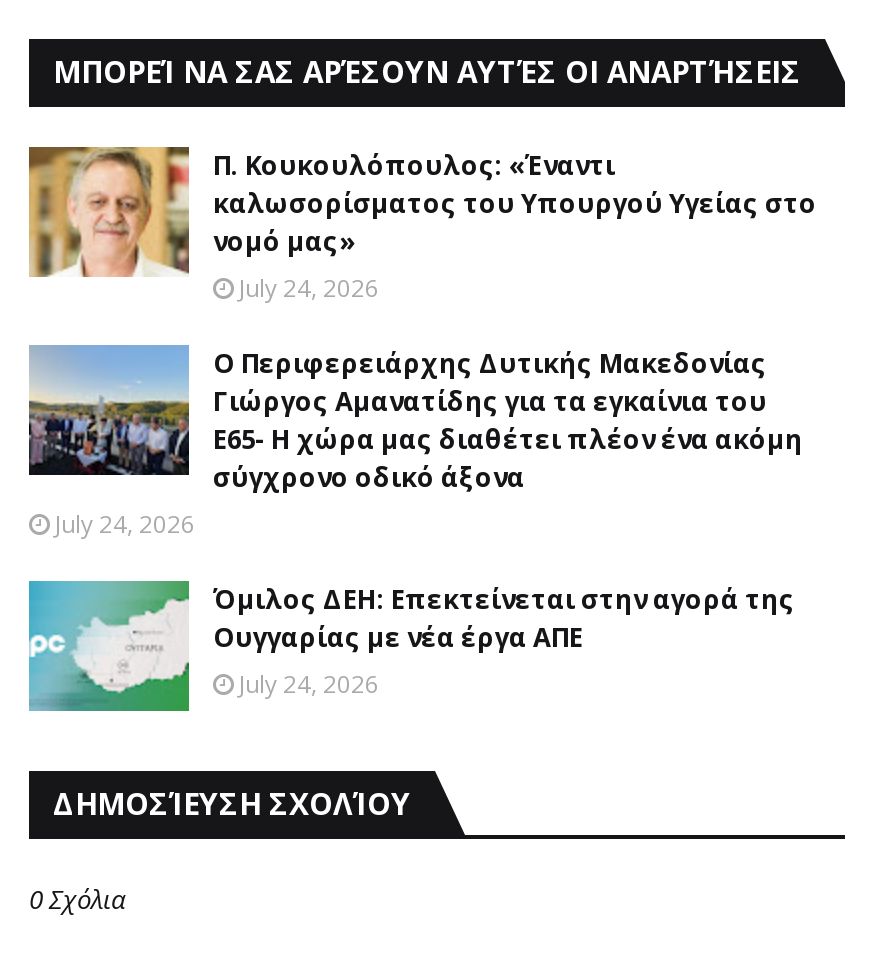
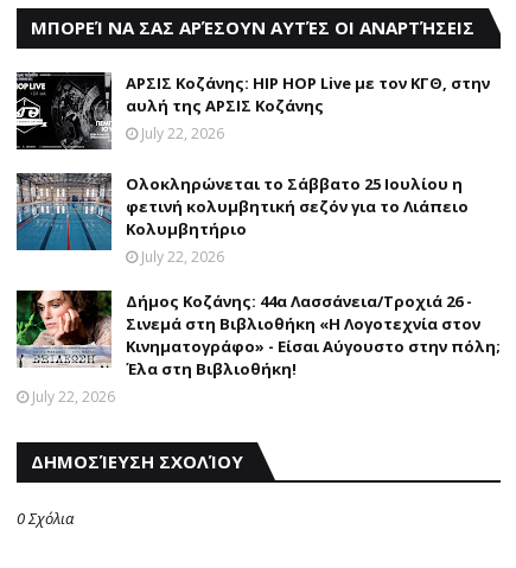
[27,145,817,305] [image] | Π. Κουκουλόπουλος: «Έναντι | καλωσορίσματος του Υπουργού Υγείας στο | νομό μας» | July 24, 2026 -> [15,71,490,151] [image] | ΑΡΣΙΣ Κοζάνης: HIP HOP Live με τον ΚΓΘ, στην | αυλή της ΑΡΣΙΣ Κοζάνης | July 22, 2026
[27,317,803,541] [image] | Ο Περιφερειάρχης Δυτικής Μακεδονίας | Γιώργος Αμανατίδης για τα εγκαίνια του | Ε65- Η χώρα μας διαθέτει πλέον ένα ακόμη | σύγχρονο οδικό άξονα | July 24, 2026 -> [15,172,469,267] [image] | Ολοκληρώνεται το Σάββατο 25 Ιουλίου η | φετινή κολυμβητική σεζόν για το Λιάπειο | Κολυμβητήριο | July 22, 2026
[27,557,795,701] [image] | Όμιλος ΔΕΗ: Επεκτείνεται στην αγορά της | Ουγγαρίας με νέα έργα ΑΠΕ | July 24, 2026 -> [15,291,501,407] [image] | Δήμος Κοζάνης: 44α Λασσάνεια/Τροχιά 26 - | Σινεμά στη Βιβλιοθήκη «Η Λογοτεχνία στον | Κινηματογράφο» - Είσαι Αύγουστο στην πόλη; | Έλα στη Βιβλιοθήκη! | July 22, 2026

